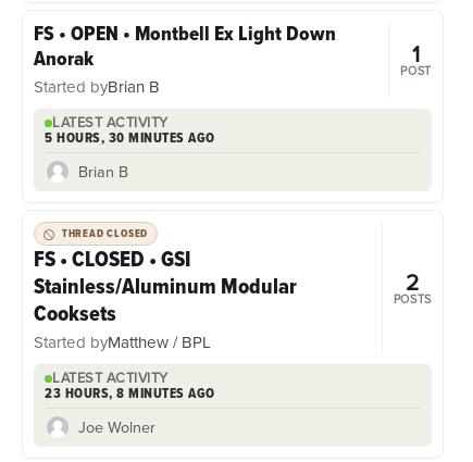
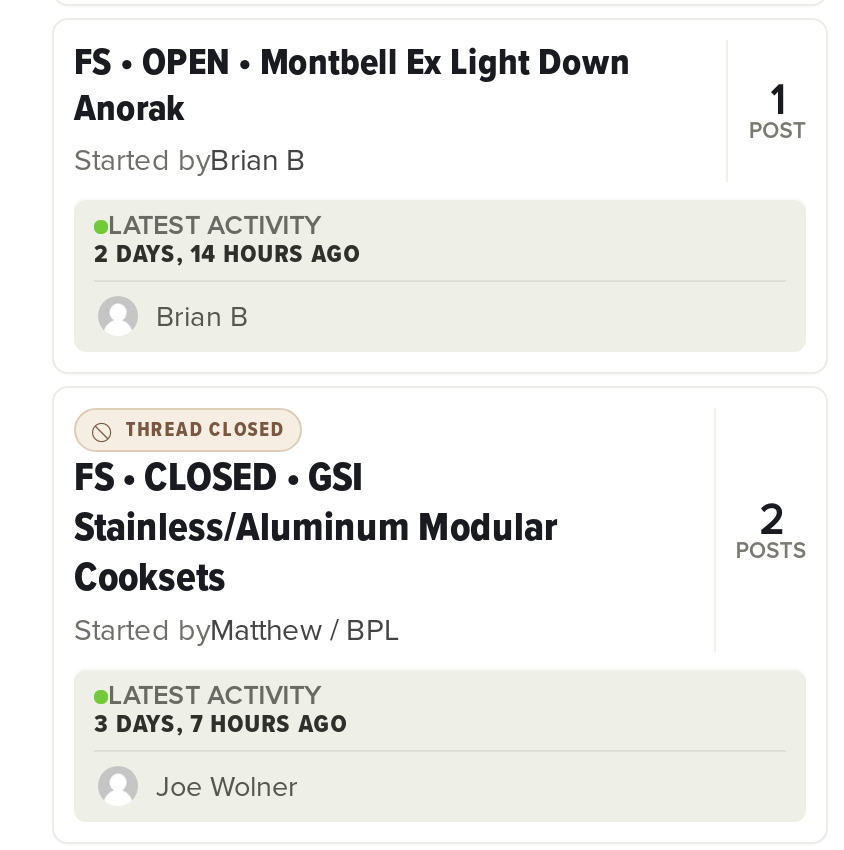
[45,129,215,147] 5 HOURS, 30 MINUTES AGO -> [94,238,360,270] 2 DAYS, 14 HOURS AGO
[45,385,215,402] 23 HOURS, 8 MINUTES AGO -> [94,708,347,740] 3 DAYS, 7 HOURS AGO

